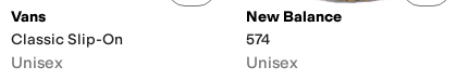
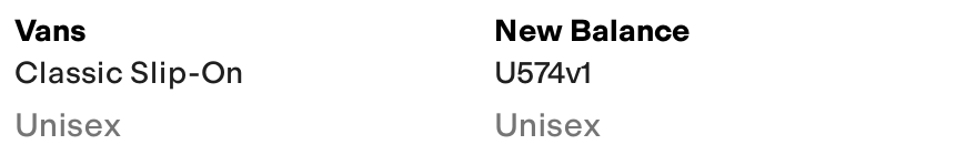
[246,30,270,49] 574 -> [494,54,592,92] U574v1

